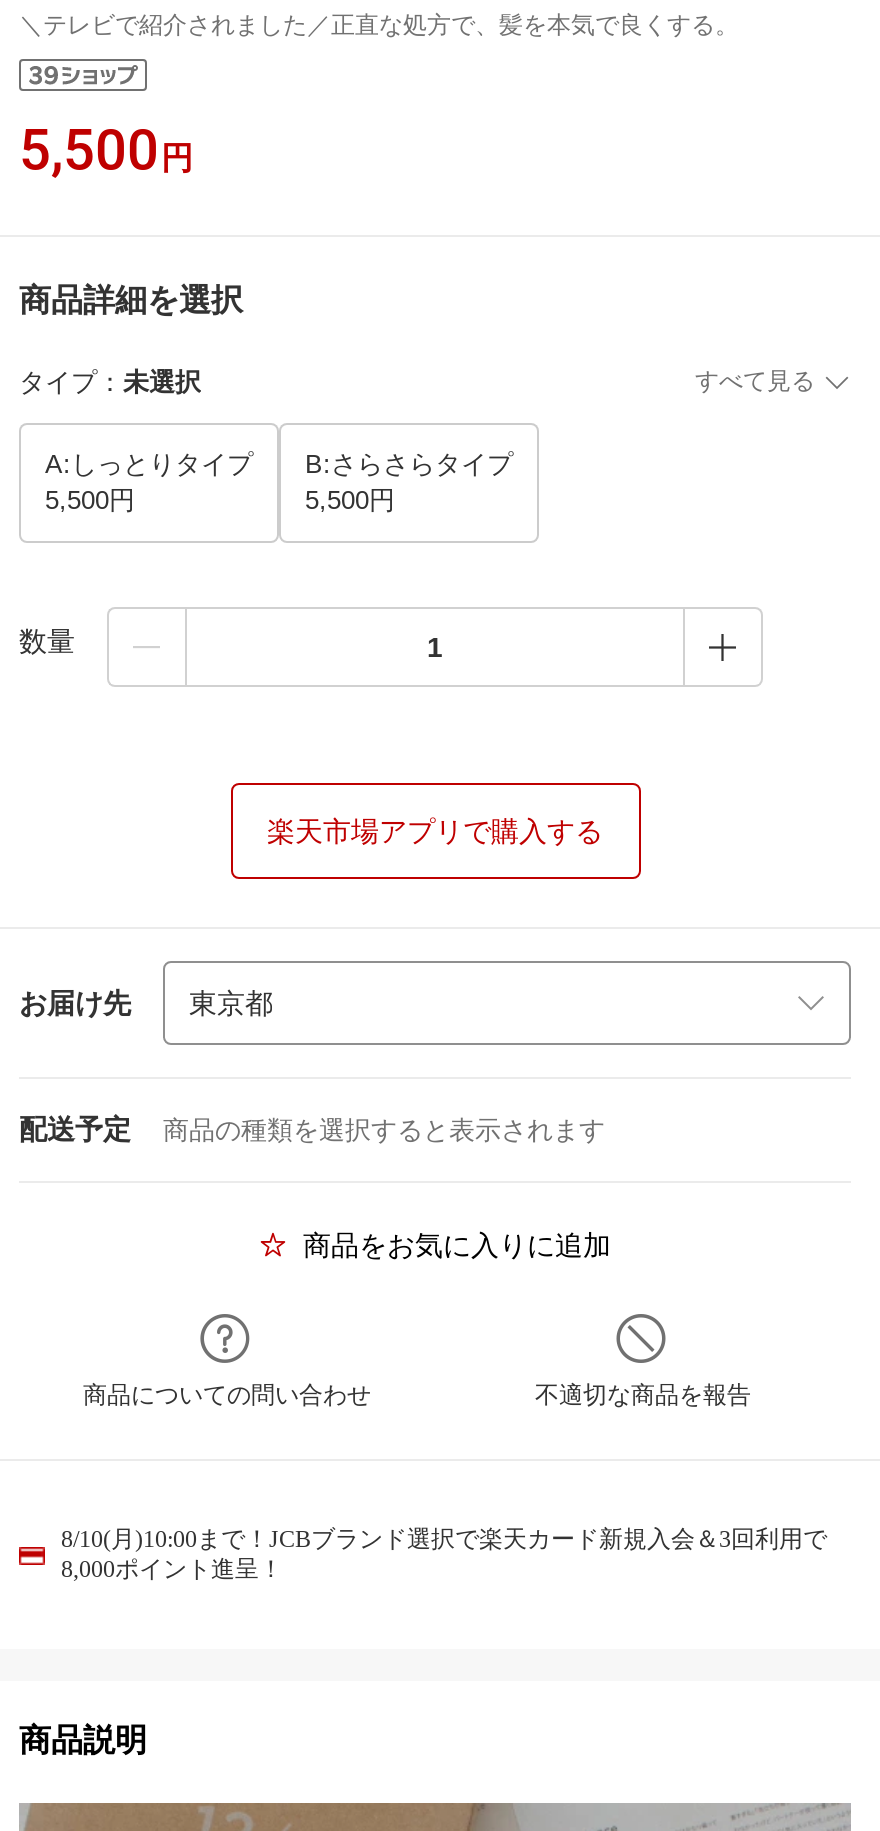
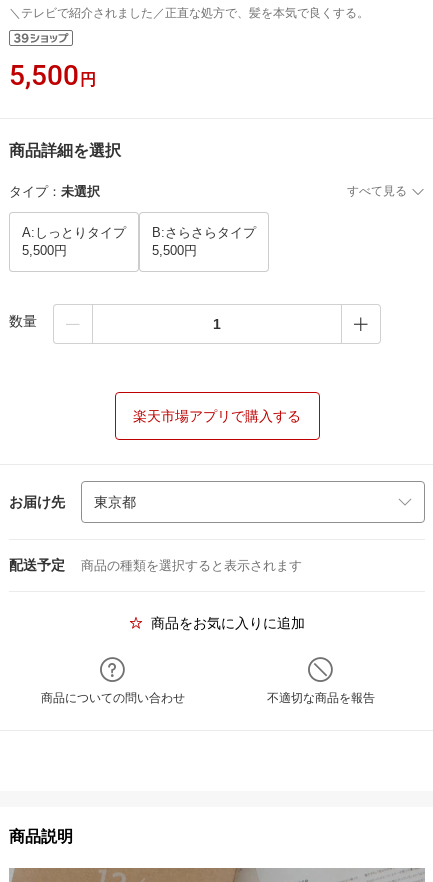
[61,1525,827,1583] 8/10(月)10:00まで！JCBブランド選択で楽天カード新規入会＆3回利用で | 8,000ポイント進呈！ -> none

